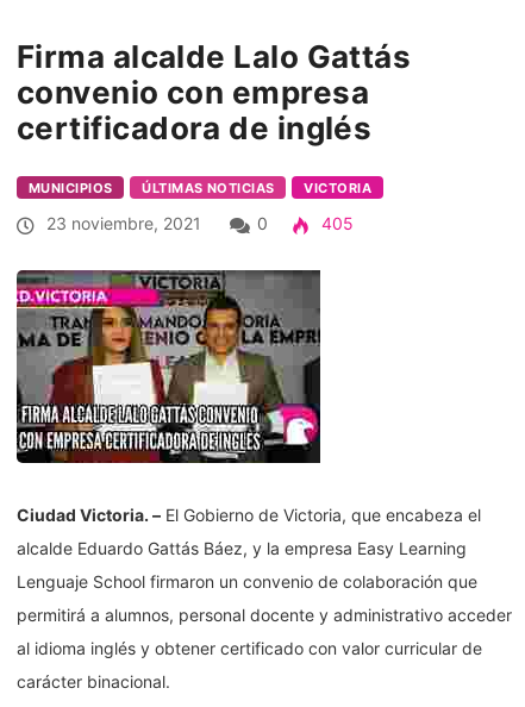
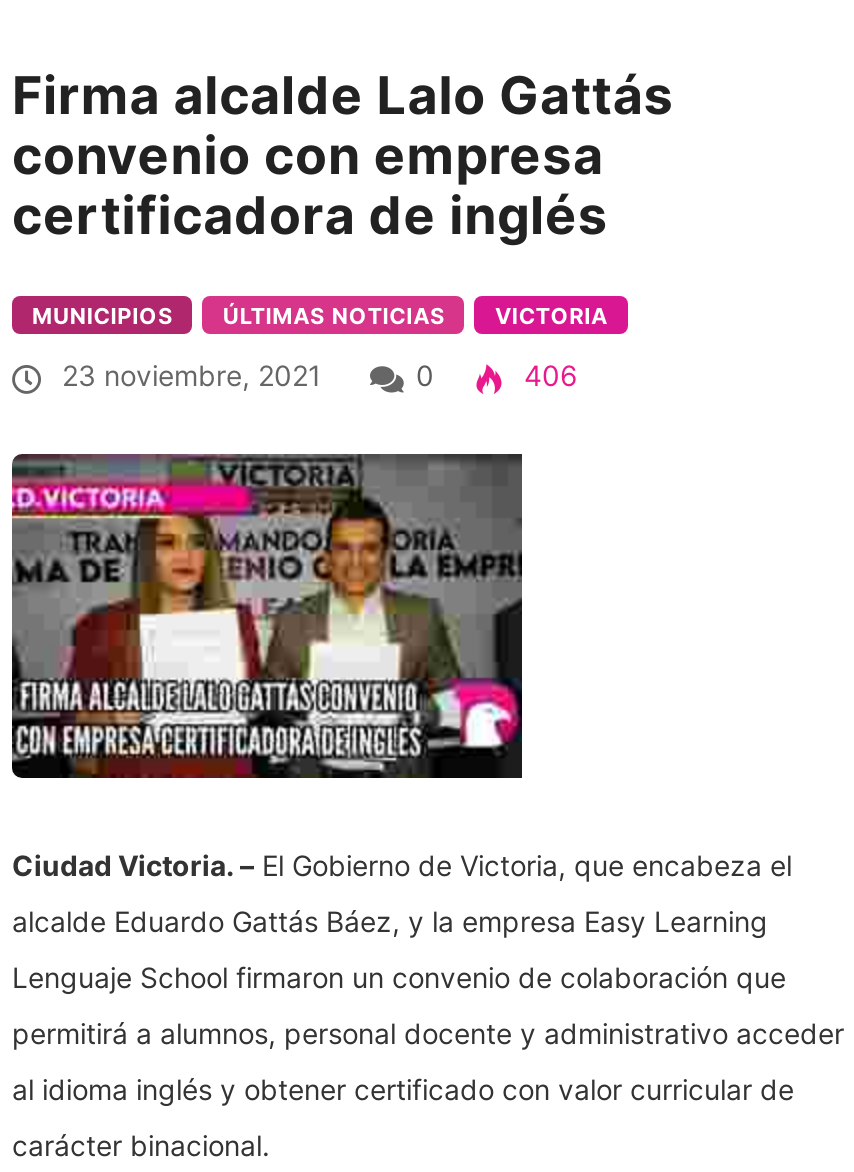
[317,213,354,233] 405 -> [516,358,578,392] 406

